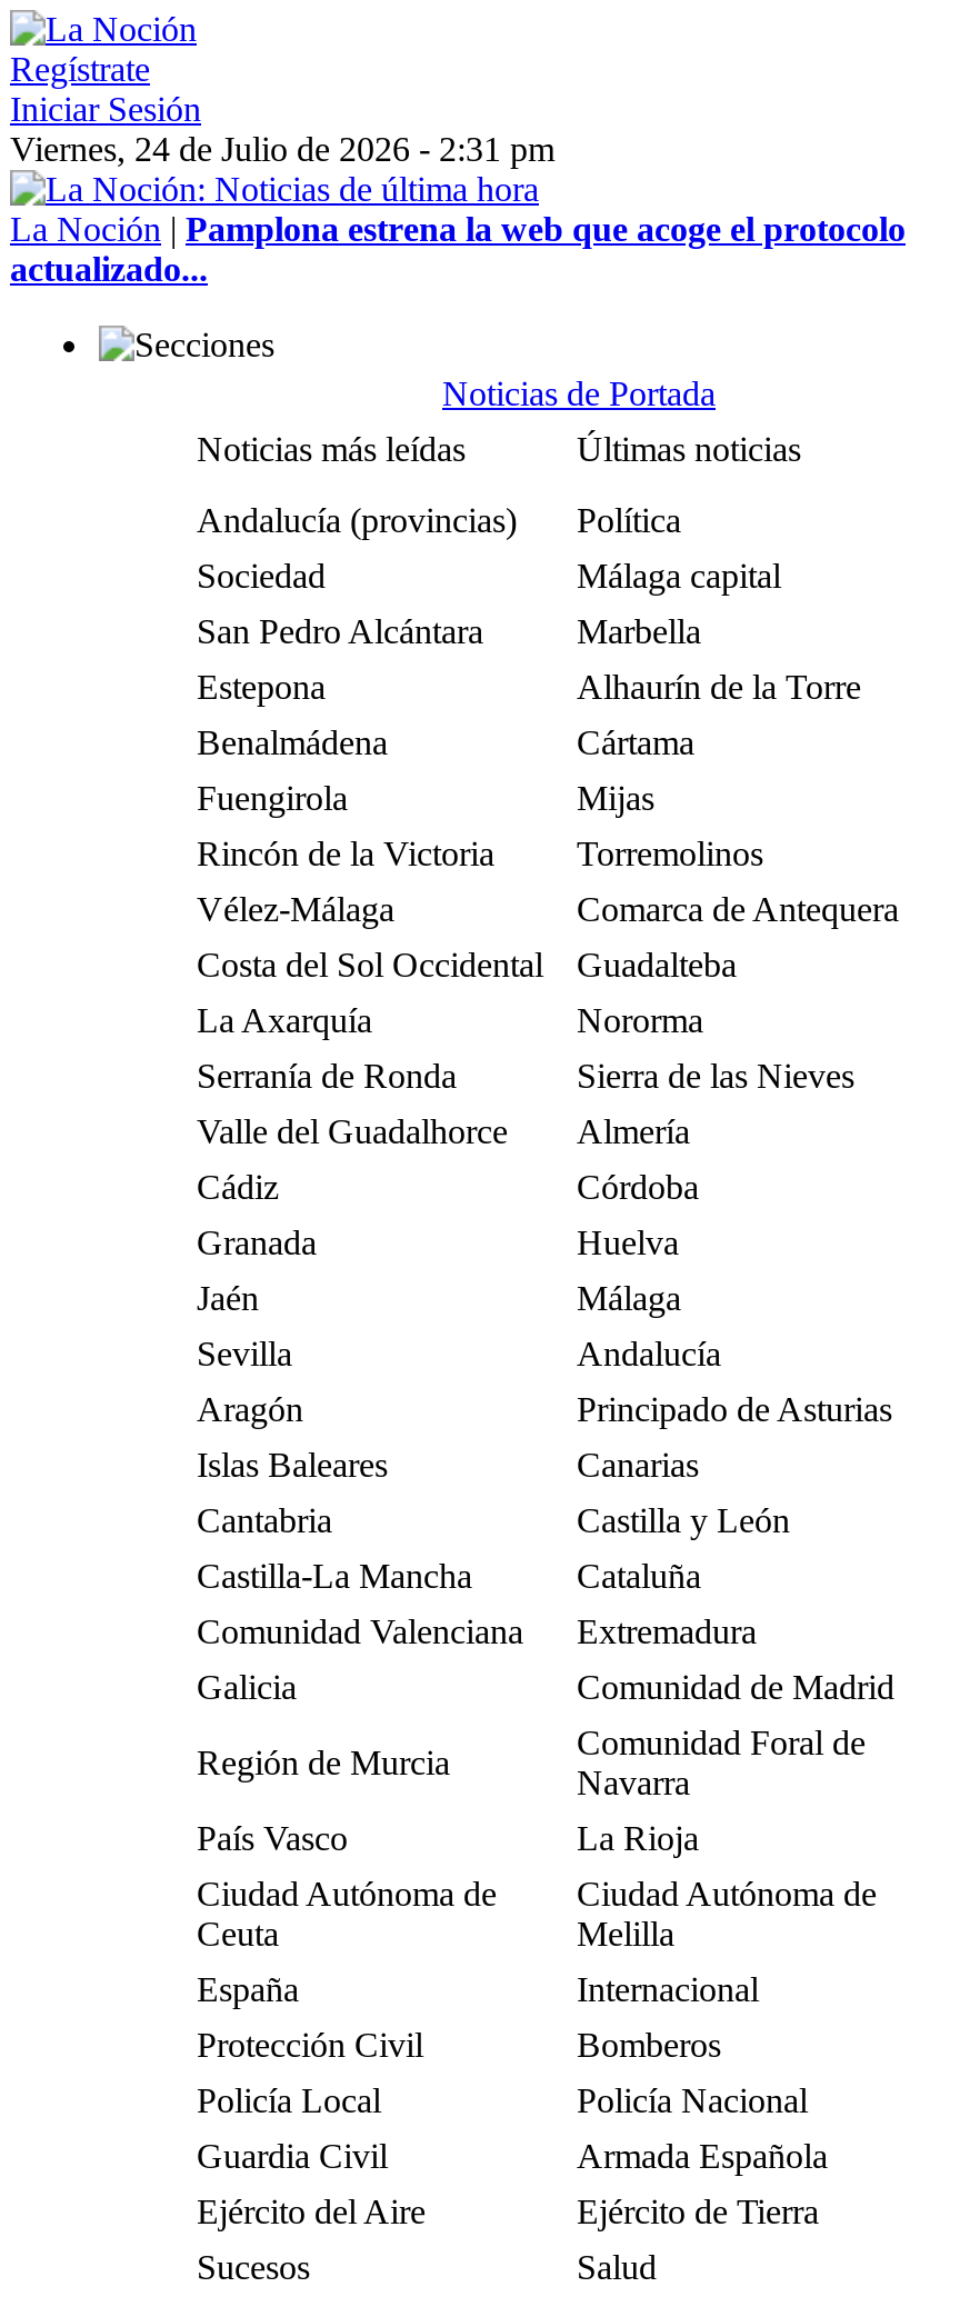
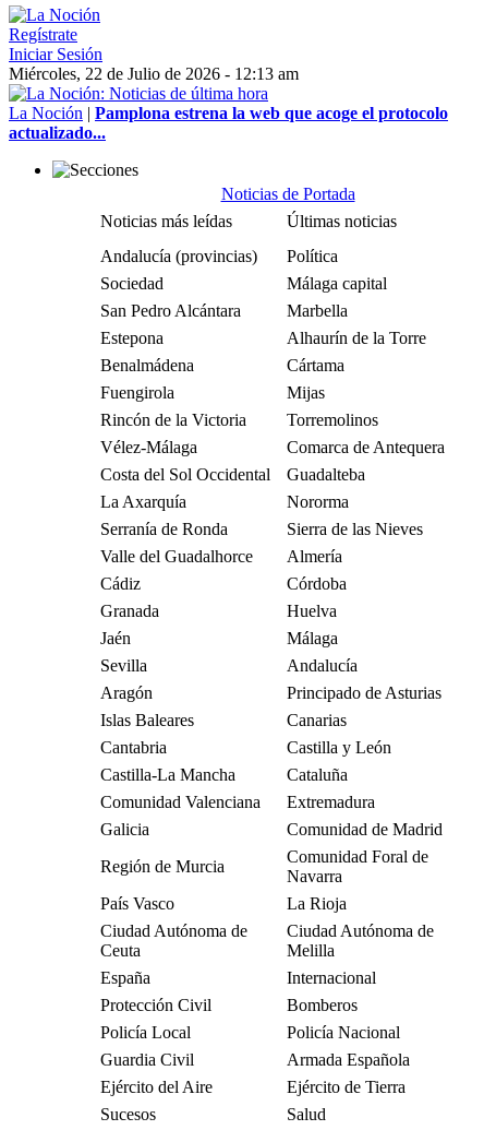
[10,130,554,168] Viernes, 24 de Julio de 2026 - 2:31 pm -> [9,64,299,83] Miércoles, 22 de Julio de 2026 - 12:13 am

